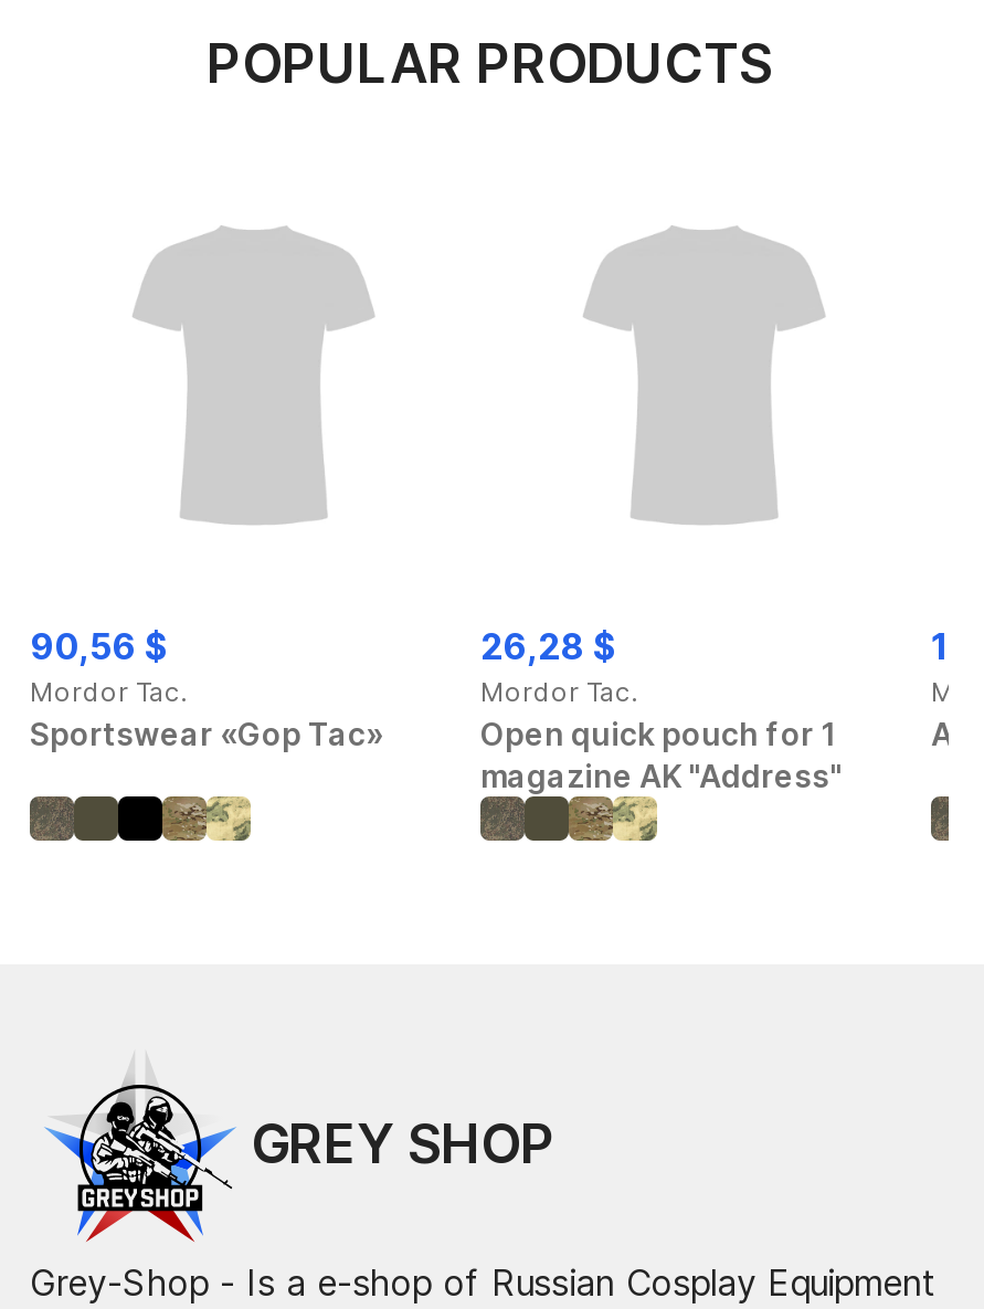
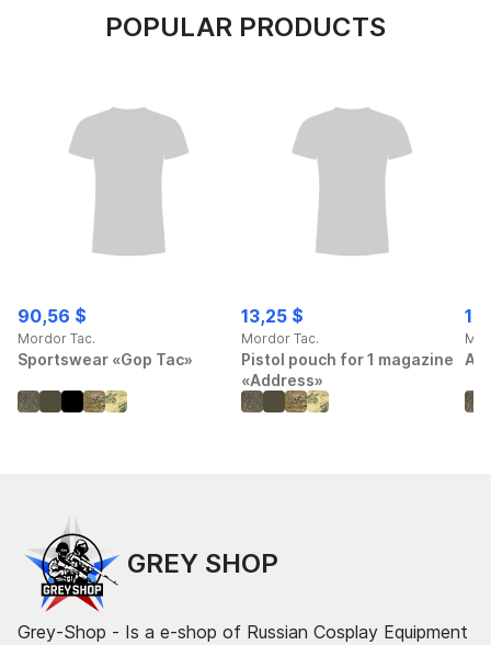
[480,624,617,668] 26,28 $ -> [241,305,304,327] 13,25 $
[480,715,843,794] Open quick pouch for 1 | magazine AK "Address" -> [241,350,454,389] Pistol pouch for 1 magazine | «Address»

